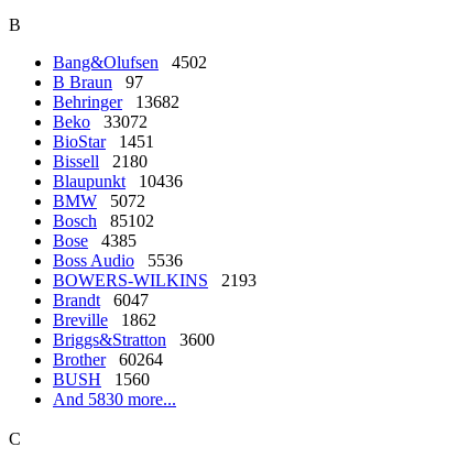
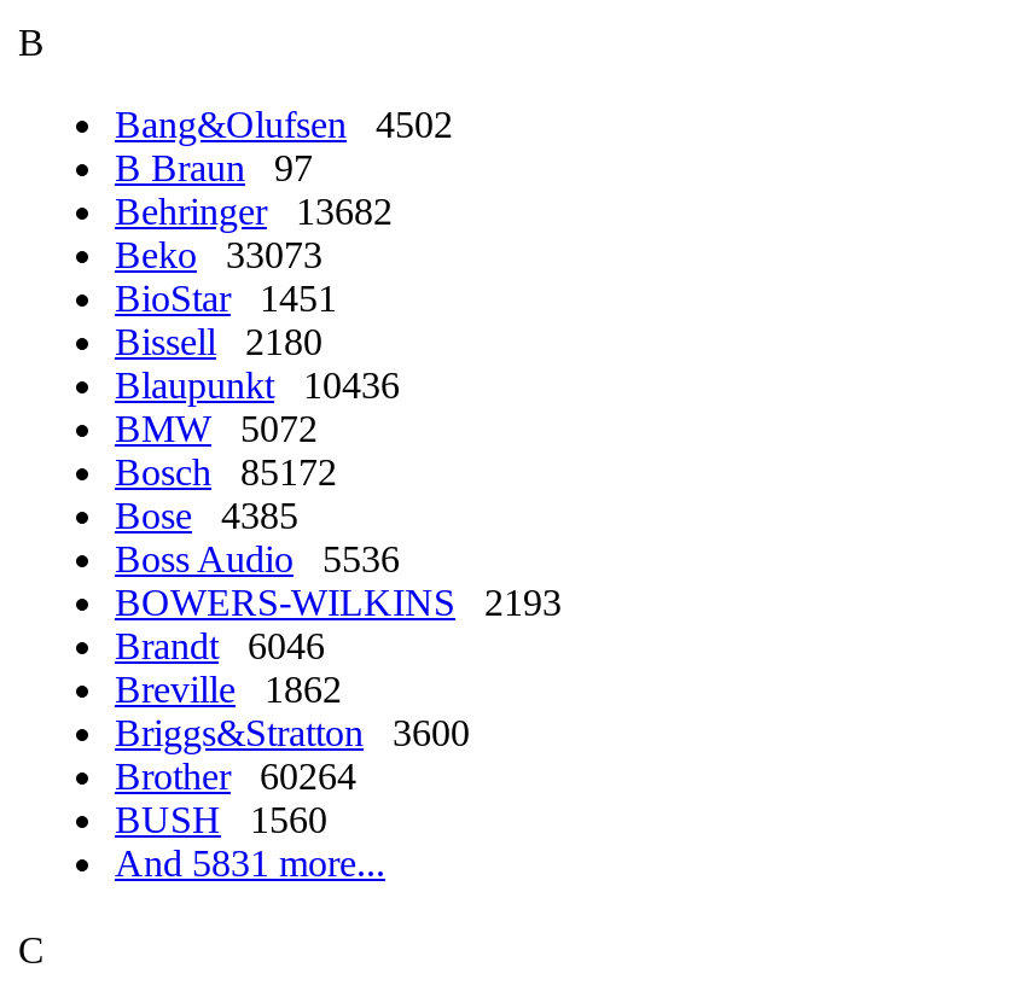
[53,112,148,131] Beko 33072 -> [115,234,322,275] Beko 33073
[53,211,154,230] Bosch 85102 -> [115,451,337,492] Bosch 85172
[53,291,149,309] Brandt 6047 -> [115,625,325,666] Brandt 6046
[53,390,176,408] And 5830 more... -> [115,842,385,883] And 5831 more...

